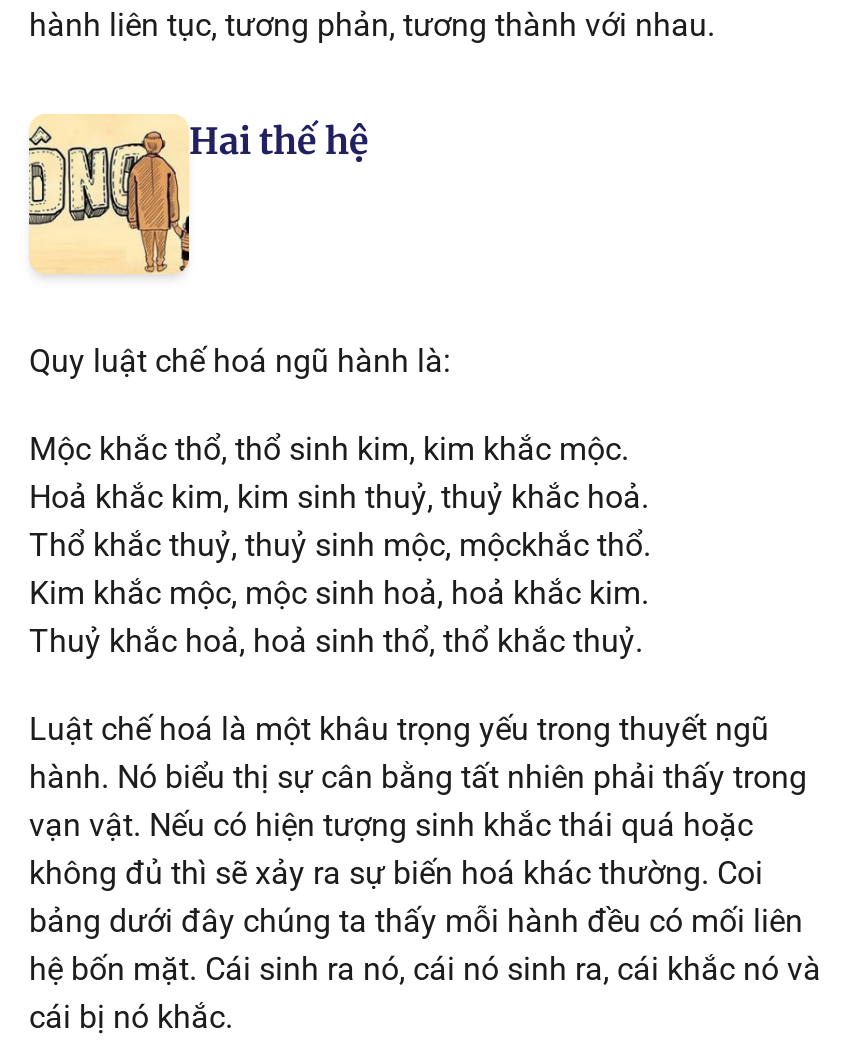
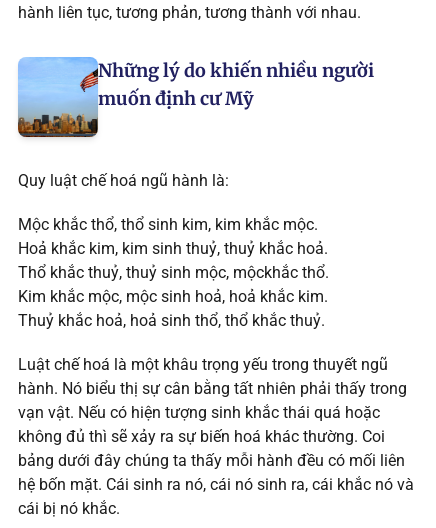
[27,112,369,274] [image] | Hai thế hệ -> [17,56,374,138] [image] | Những lý do khiến nhiều người | muốn định cư Mỹ

